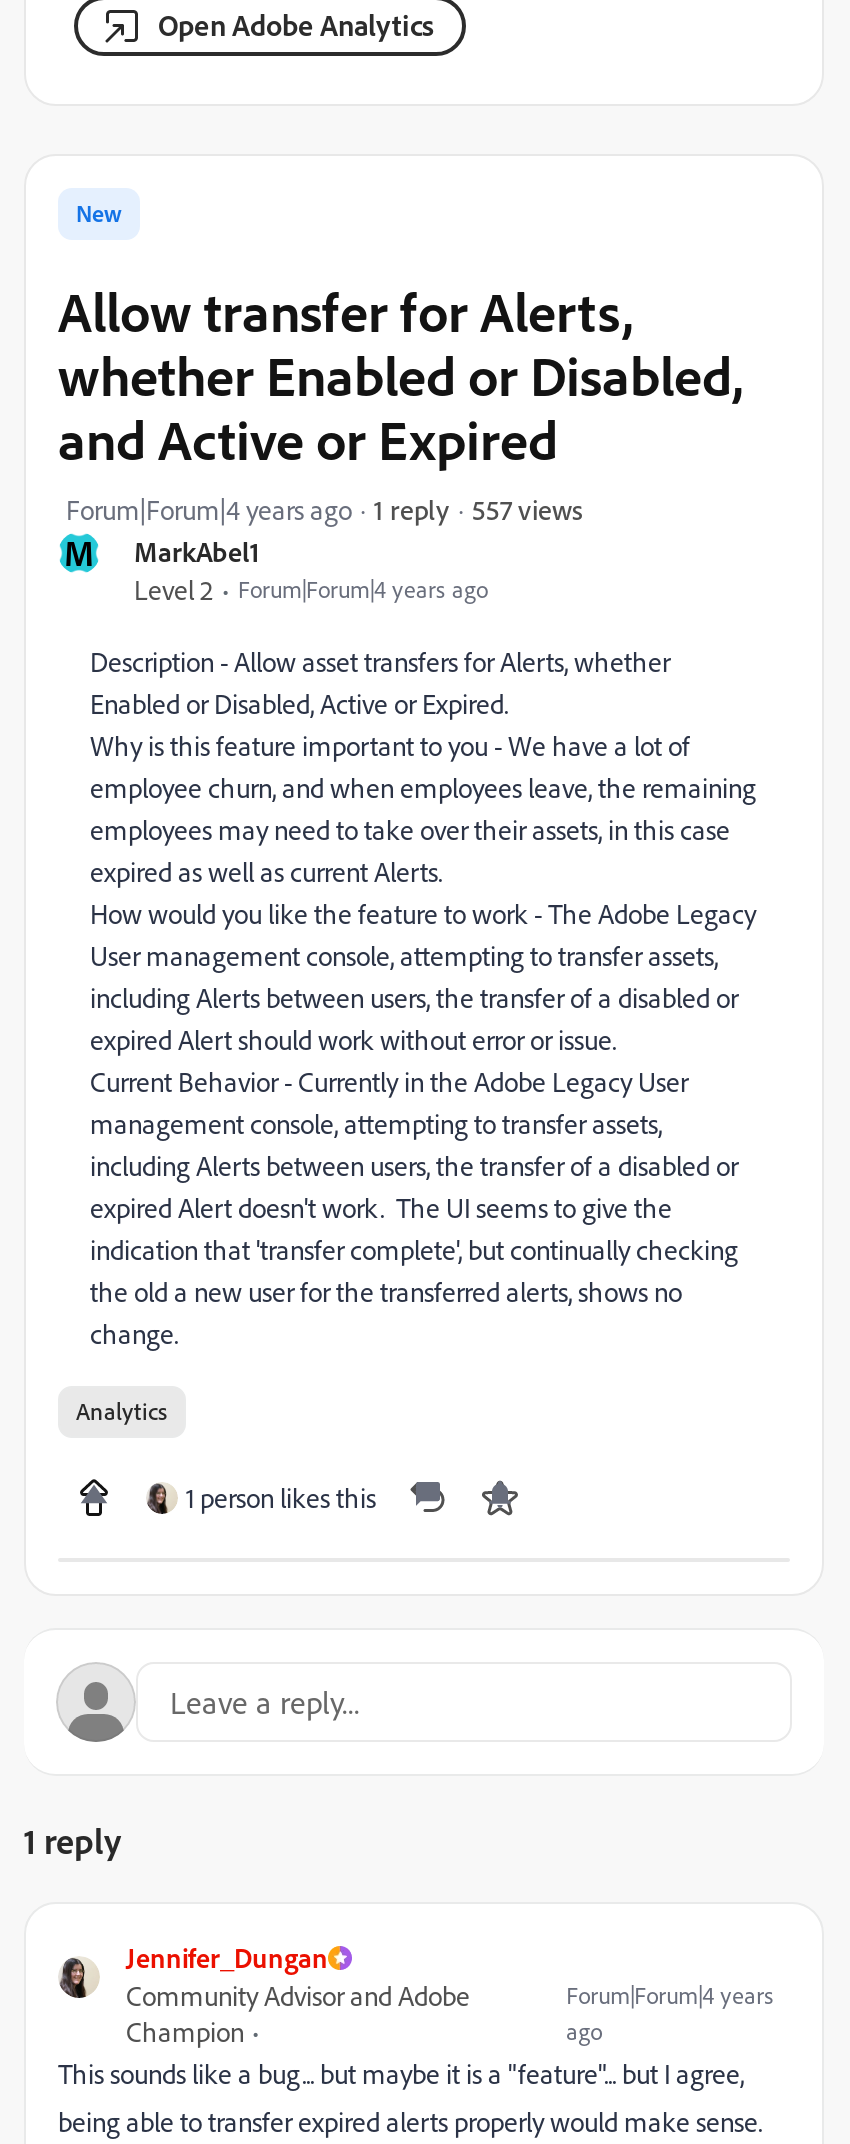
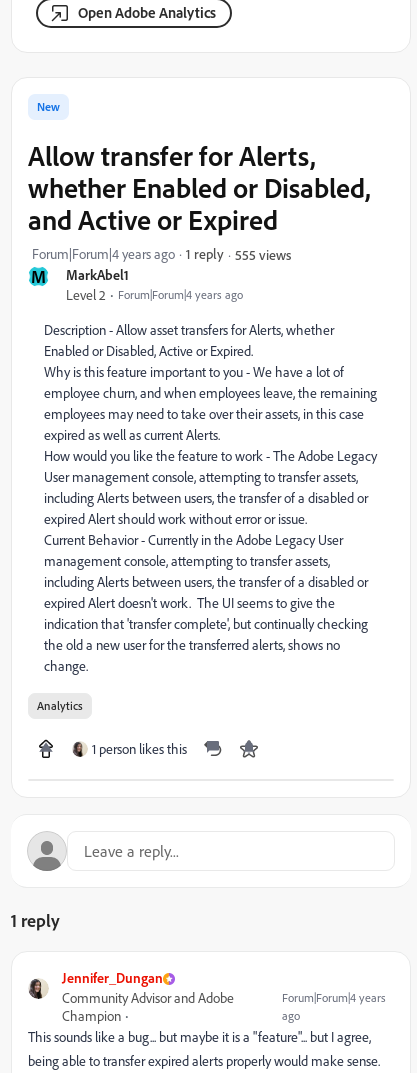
[472,491,582,525] 557 views -> [235,245,291,262] 555 views

